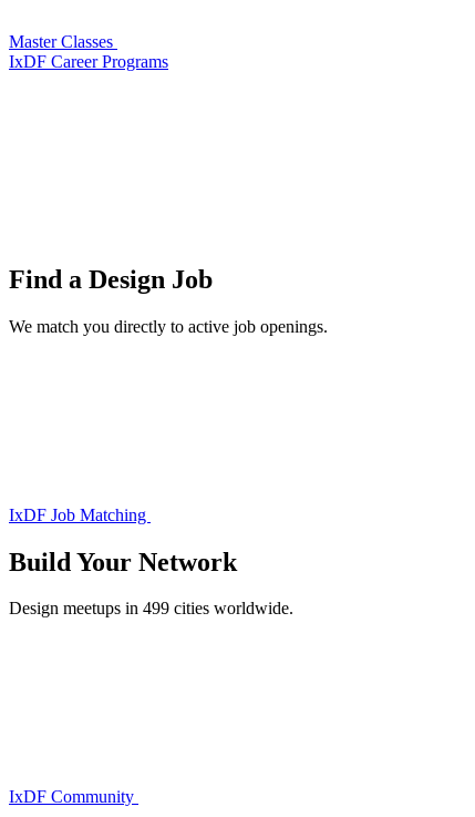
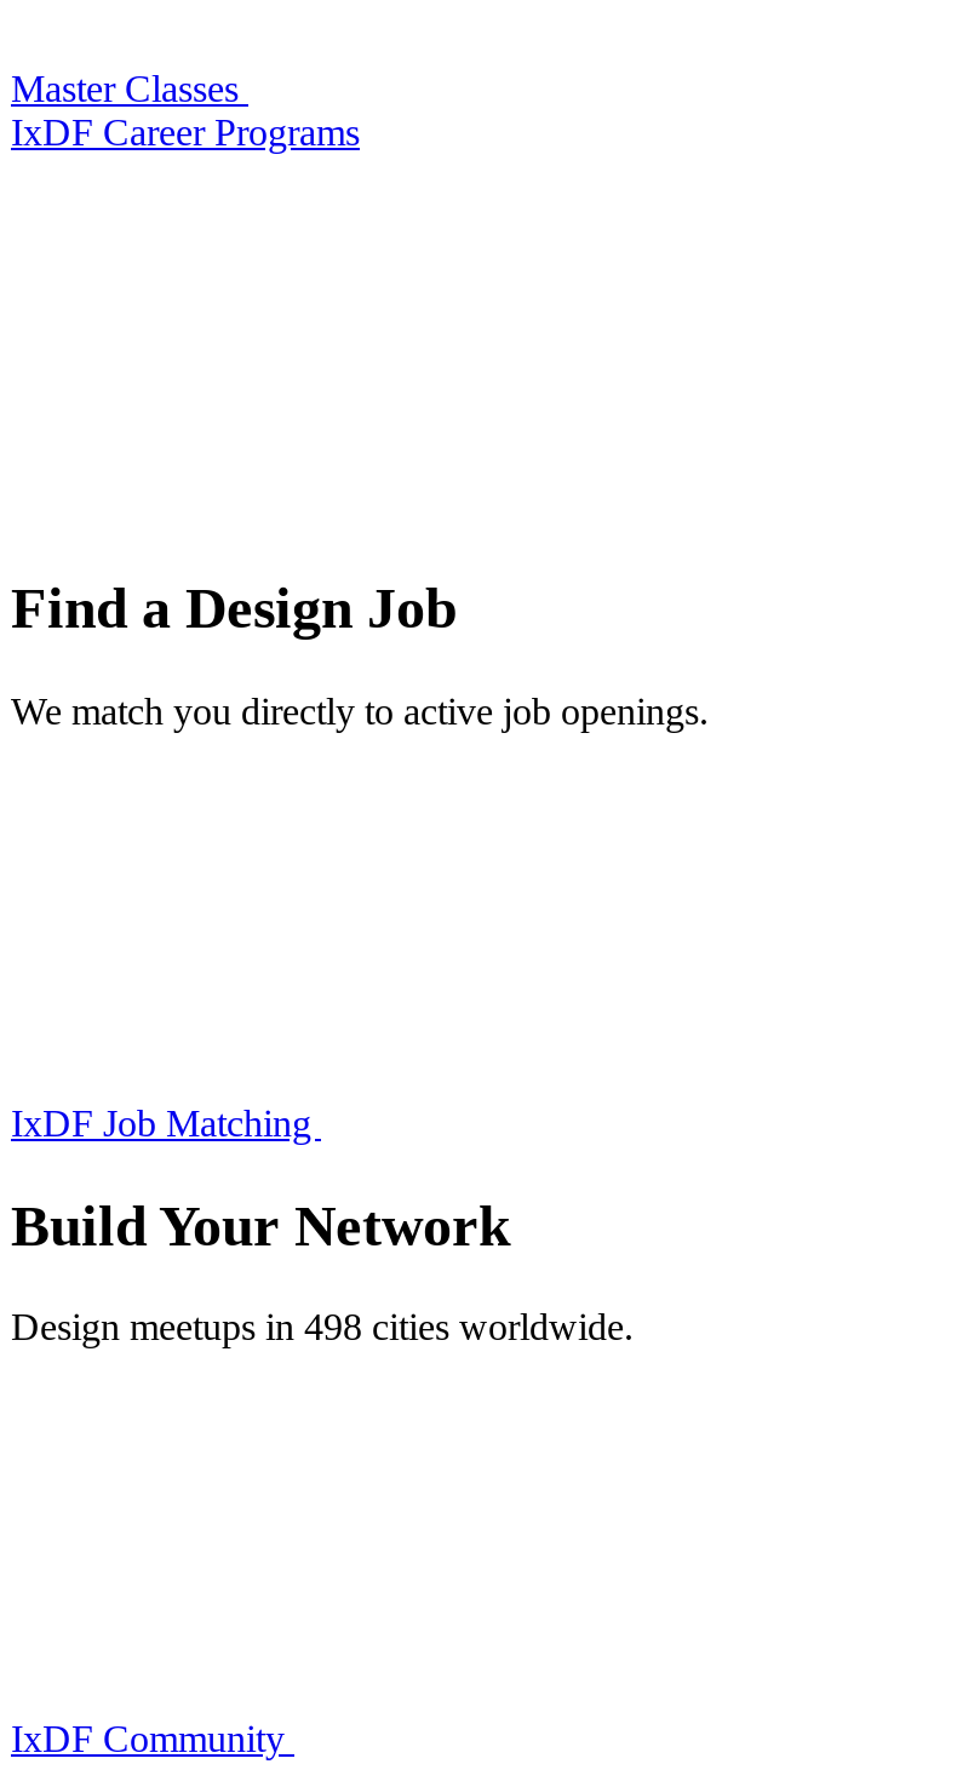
[9,599,293,618] Design meetups in 499 cities worldwide. -> [11,1307,634,1348] Design meetups in 498 cities worldwide.

